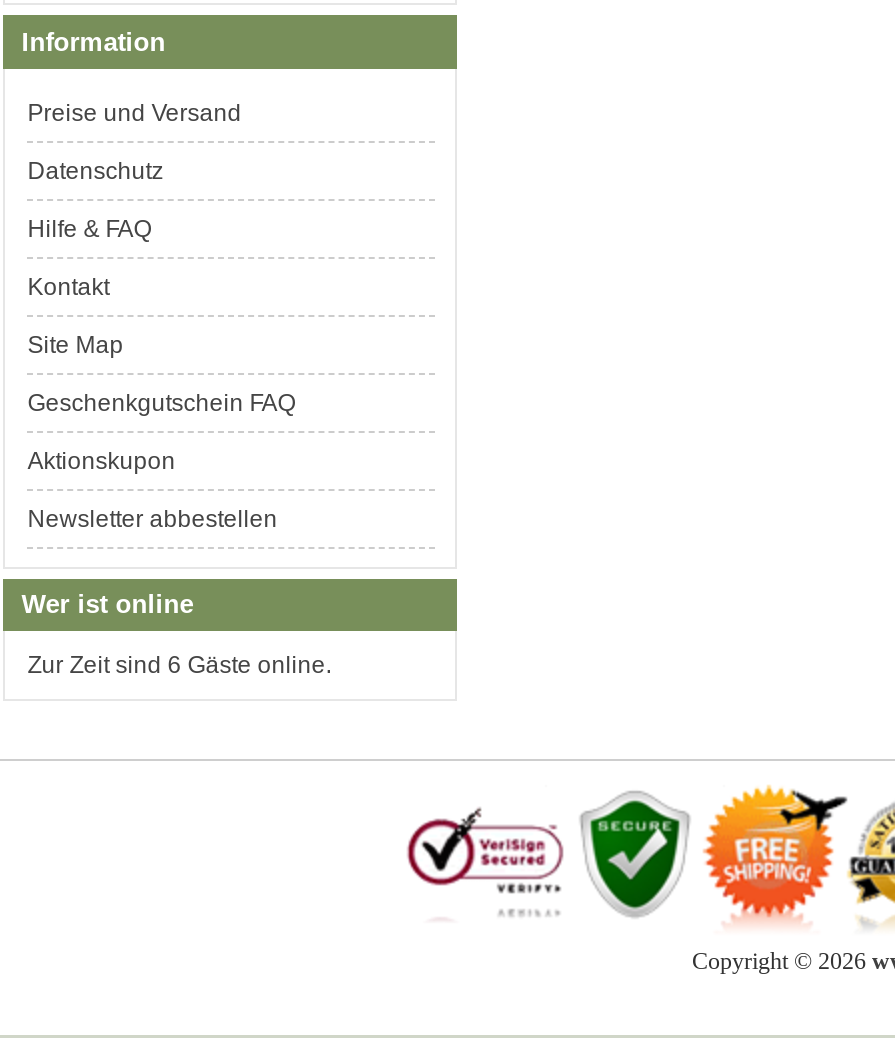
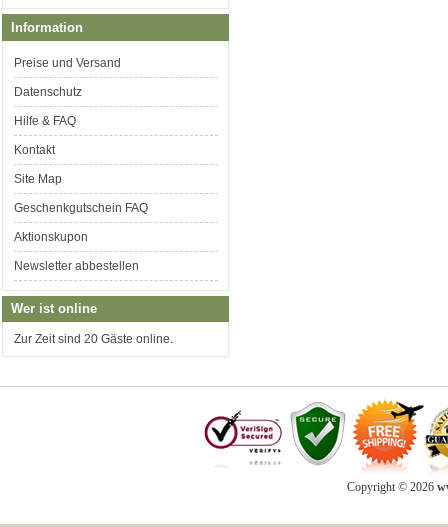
[27,650,331,678] Zur Zeit sind 6 Gäste online. -> [14,332,173,346] Zur Zeit sind 20 Gäste online.

